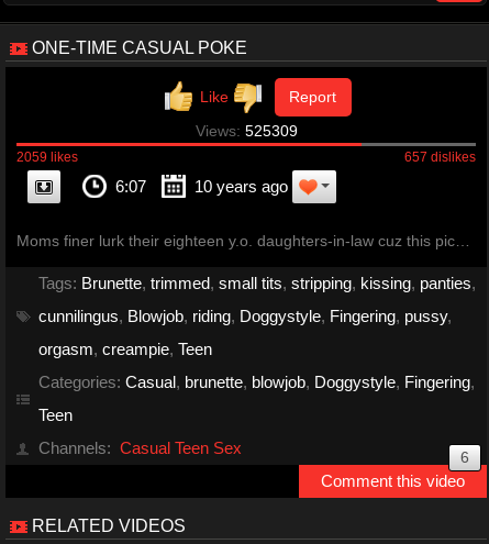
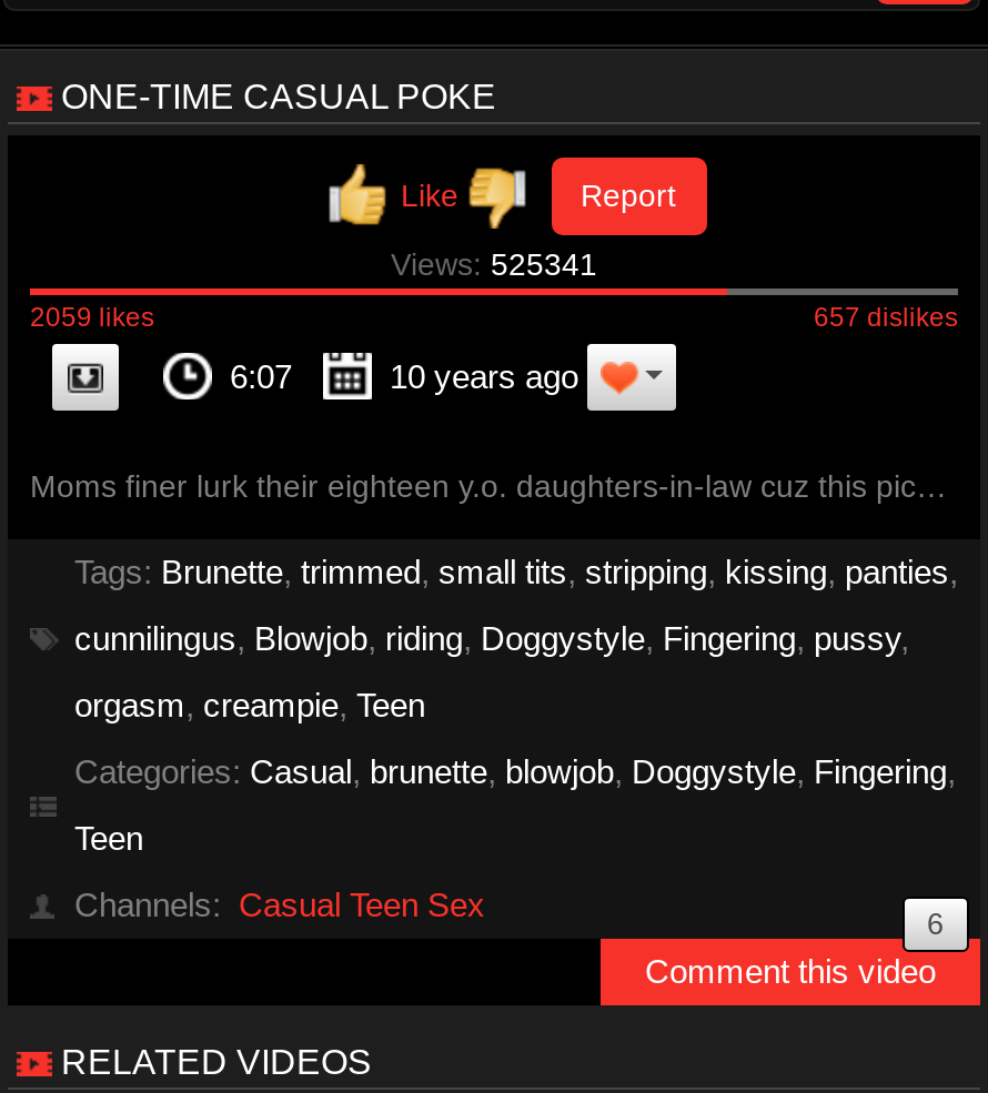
[195,122,297,140] Views: 525309 -> [391,246,597,282] Views: 525341

